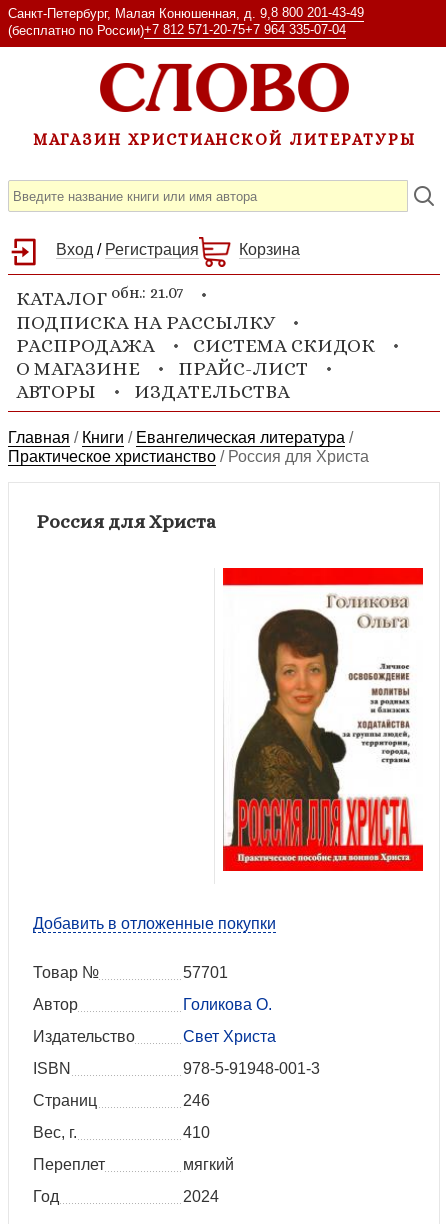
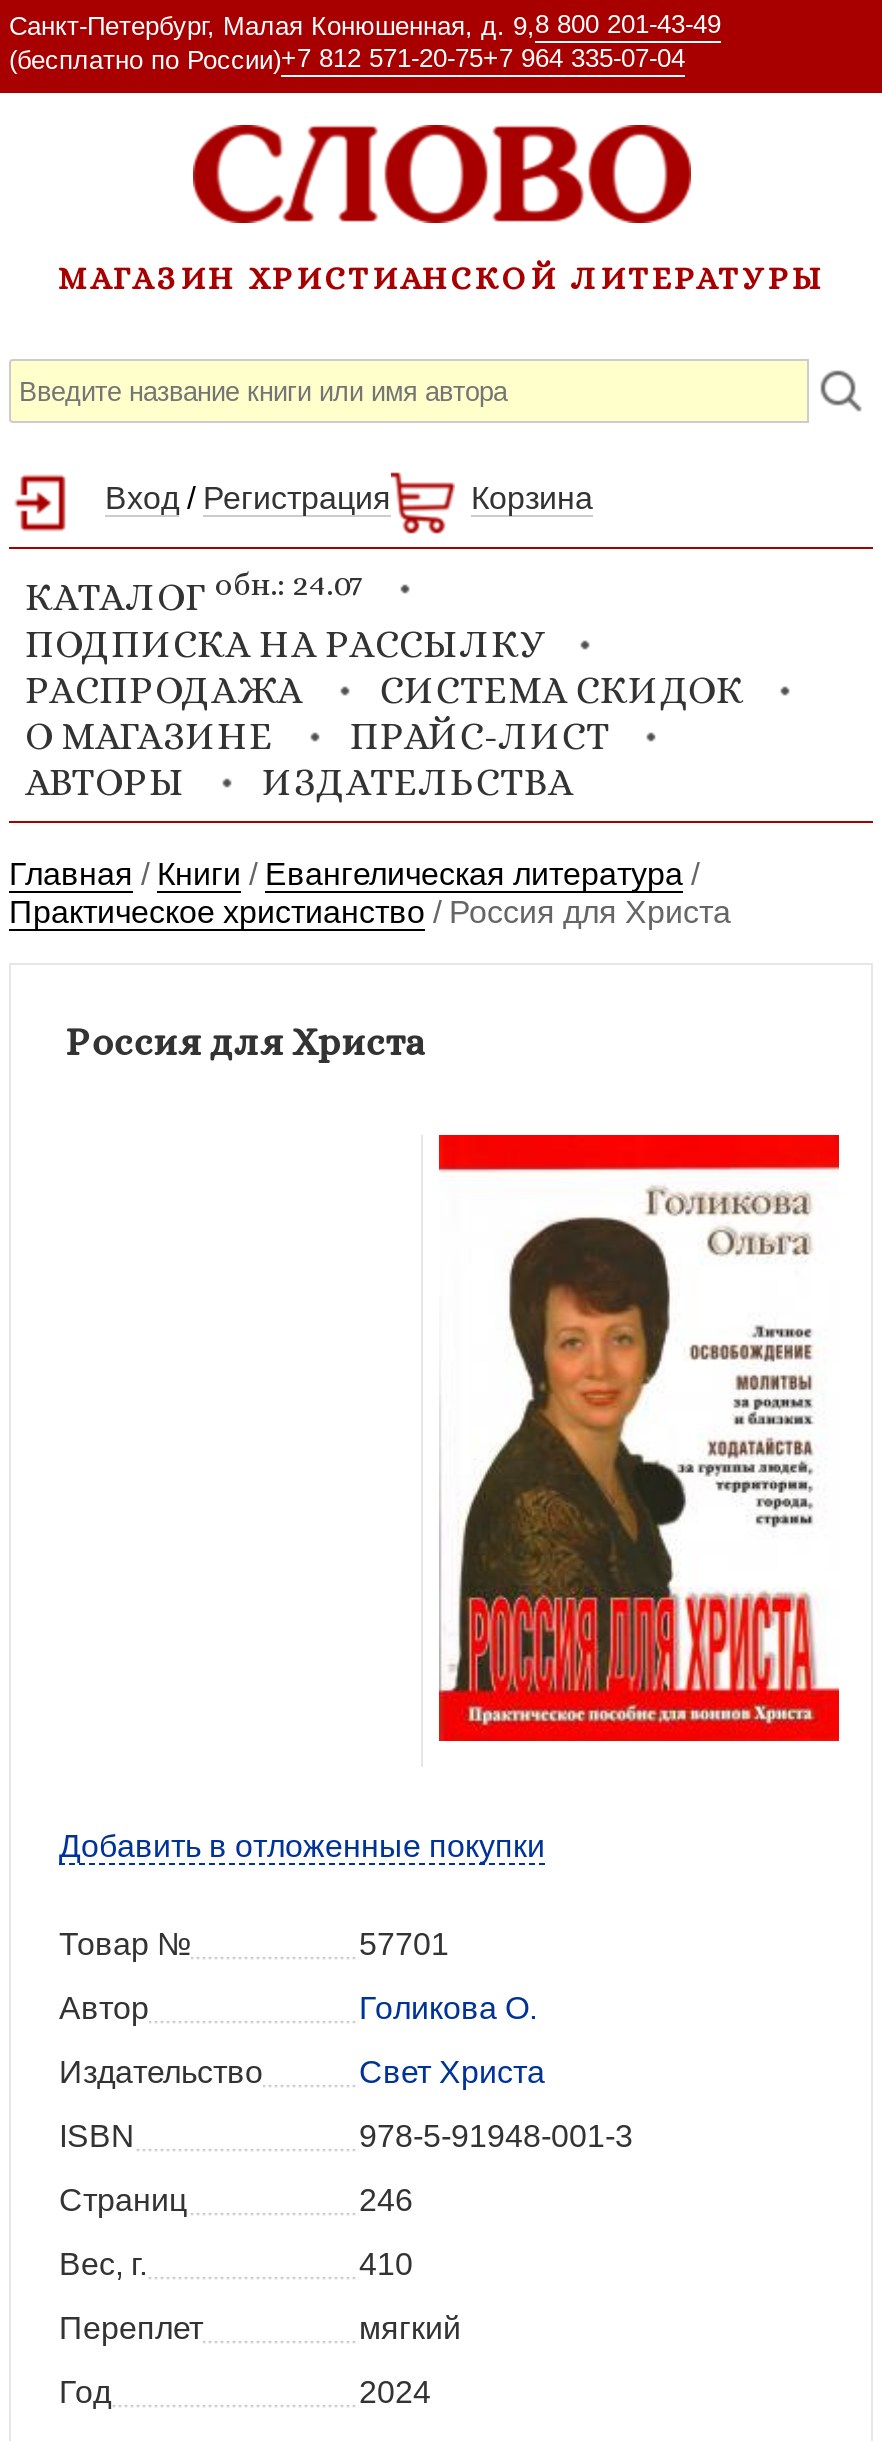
[16,283,183,310] КАТАЛОГ обн.: 21.07 -> [25,566,363,619] КАТАЛОГ обн.: 24.07

